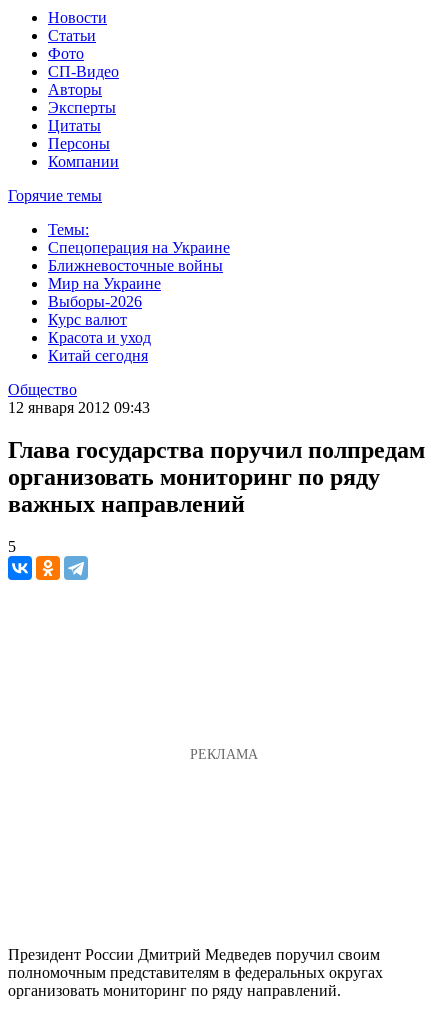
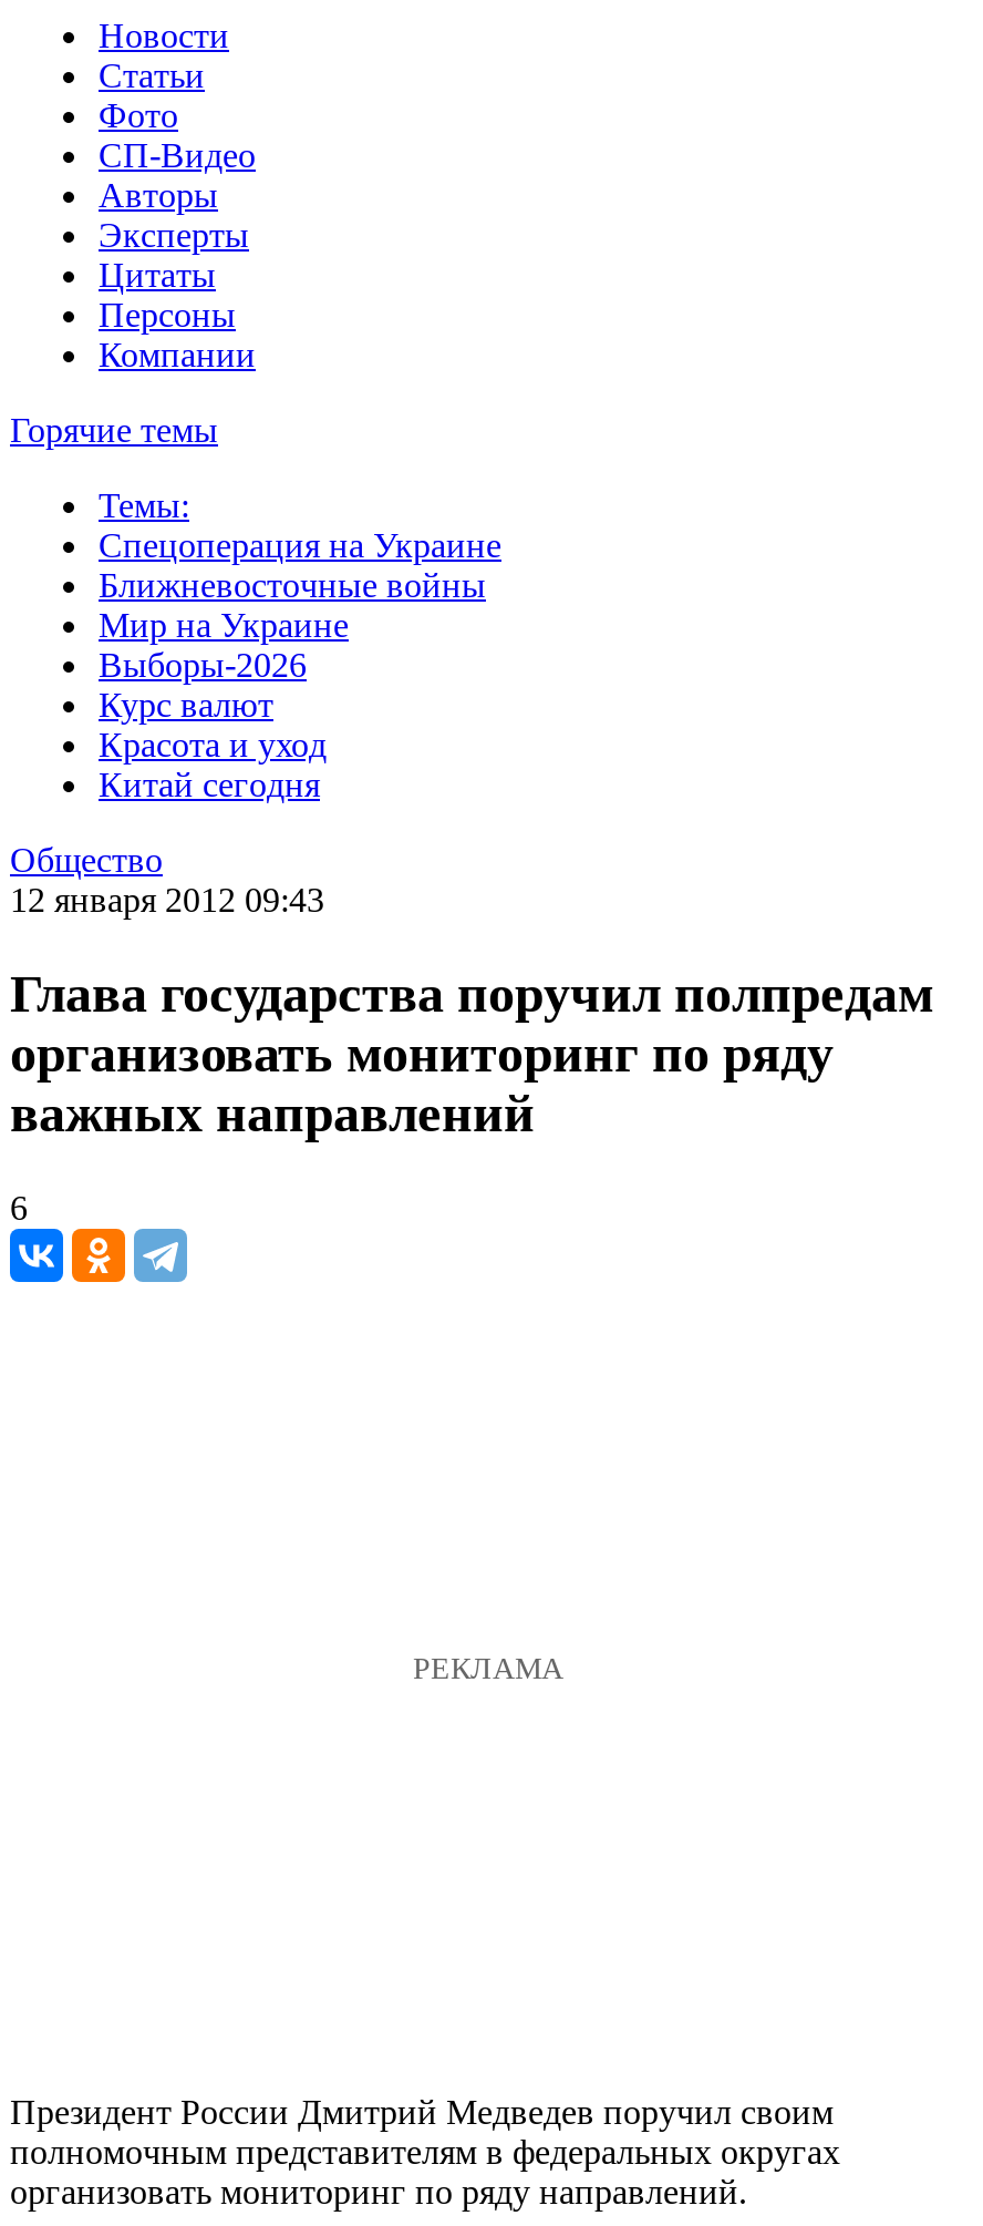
[8,538,16,555] 5 -> [10,1188,28,1226] 6

